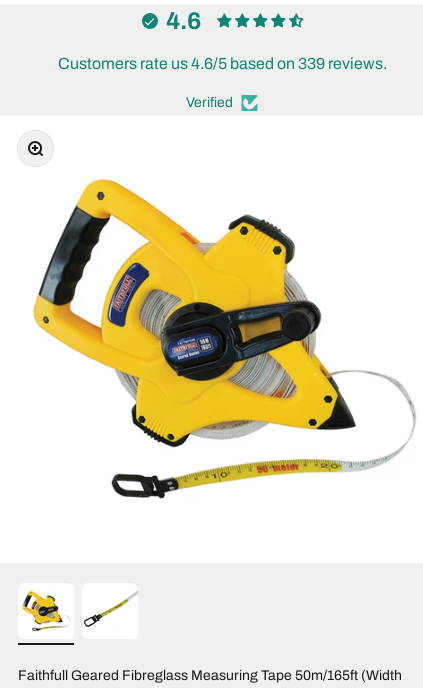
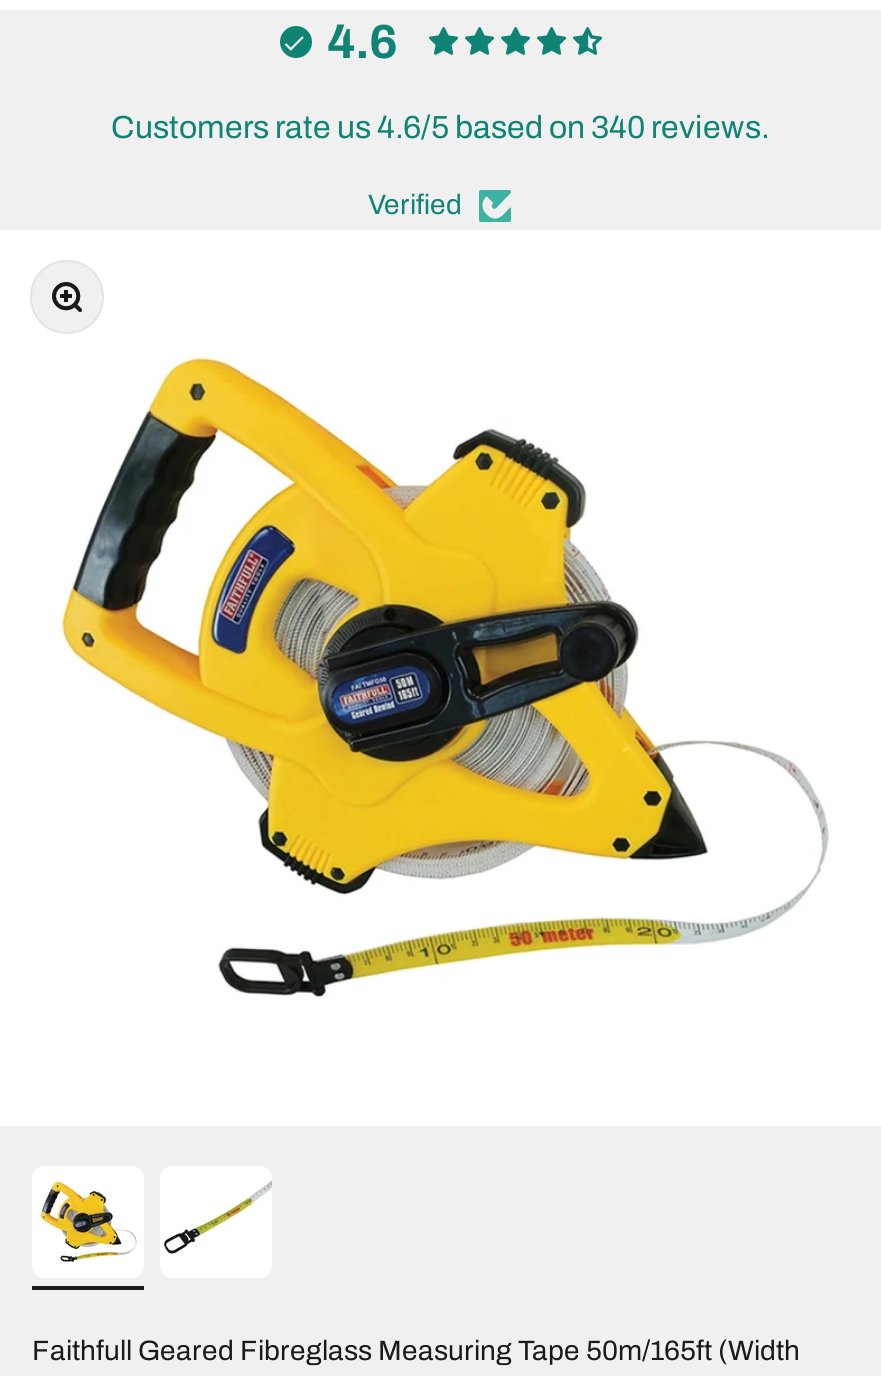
[57,55,386,72] Customers rate us 4.6/5 based on 339 reviews. -> [111,111,769,145] Customers rate us 4.6/5 based on 340 reviews.

